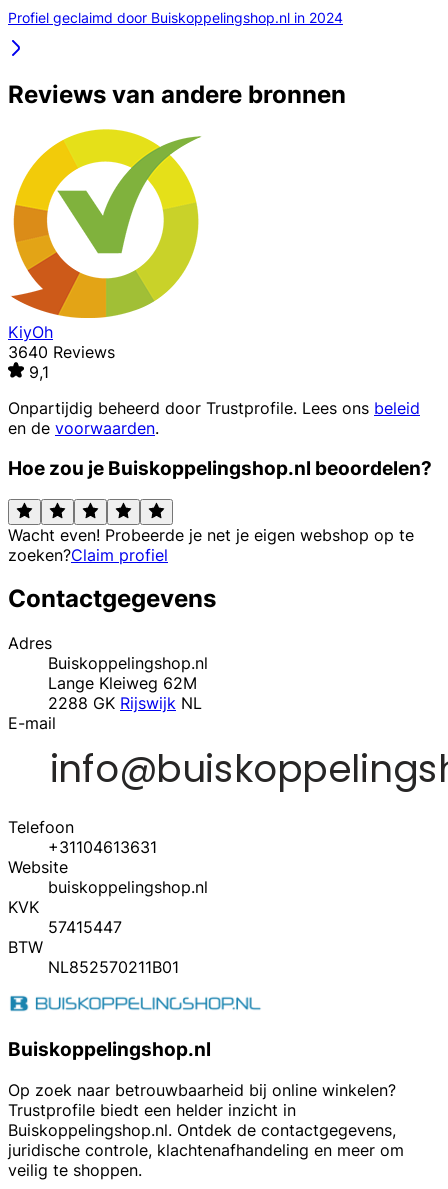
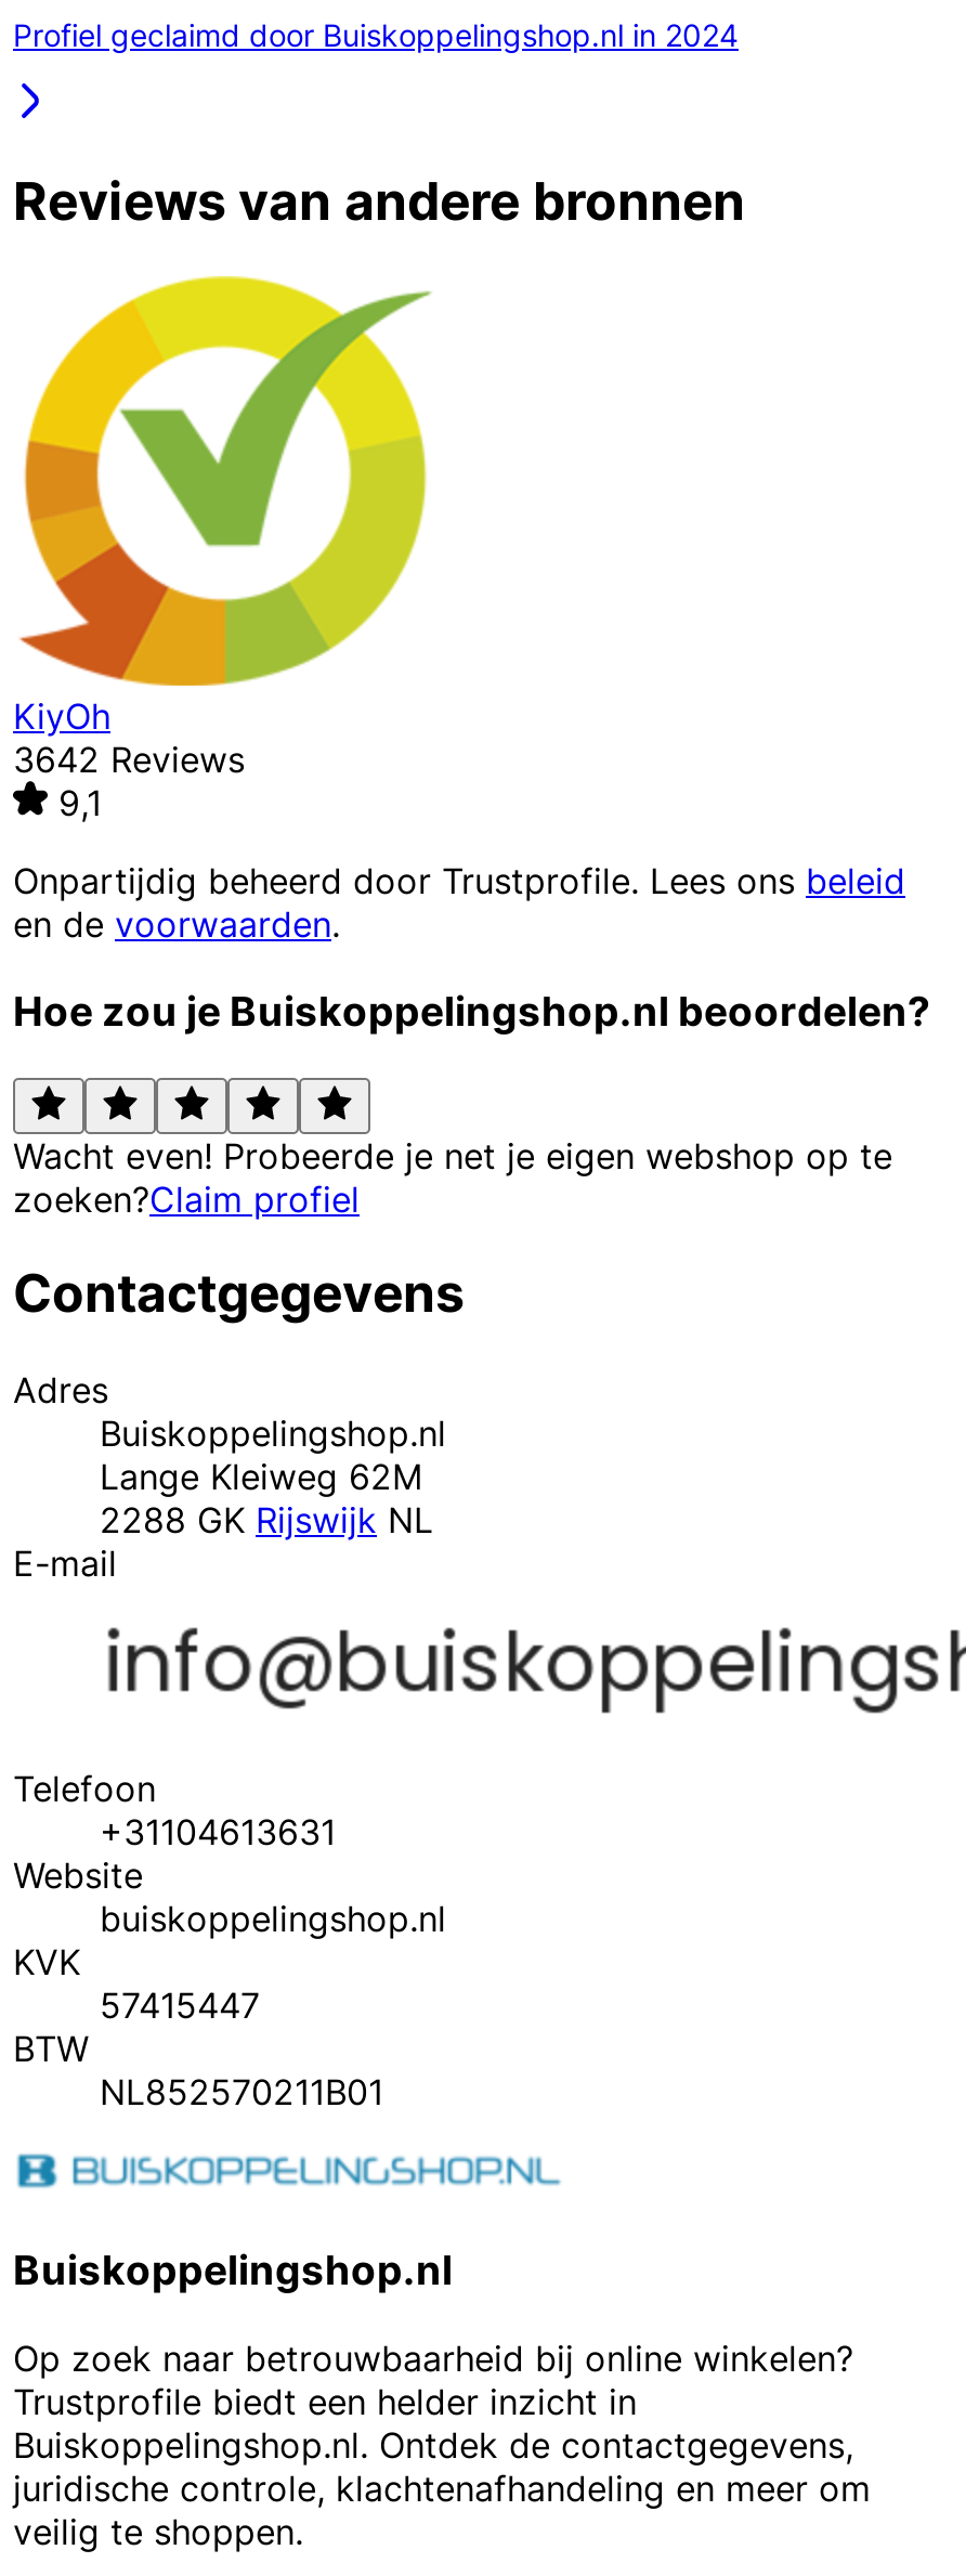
[8,342,115,362] 3640 Reviews -> [13,738,245,781] 3642 Reviews

